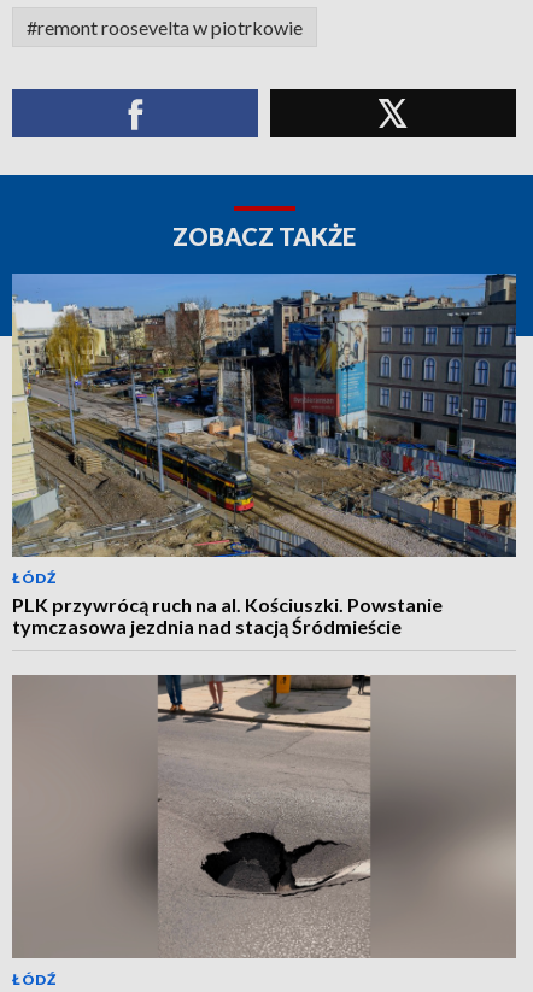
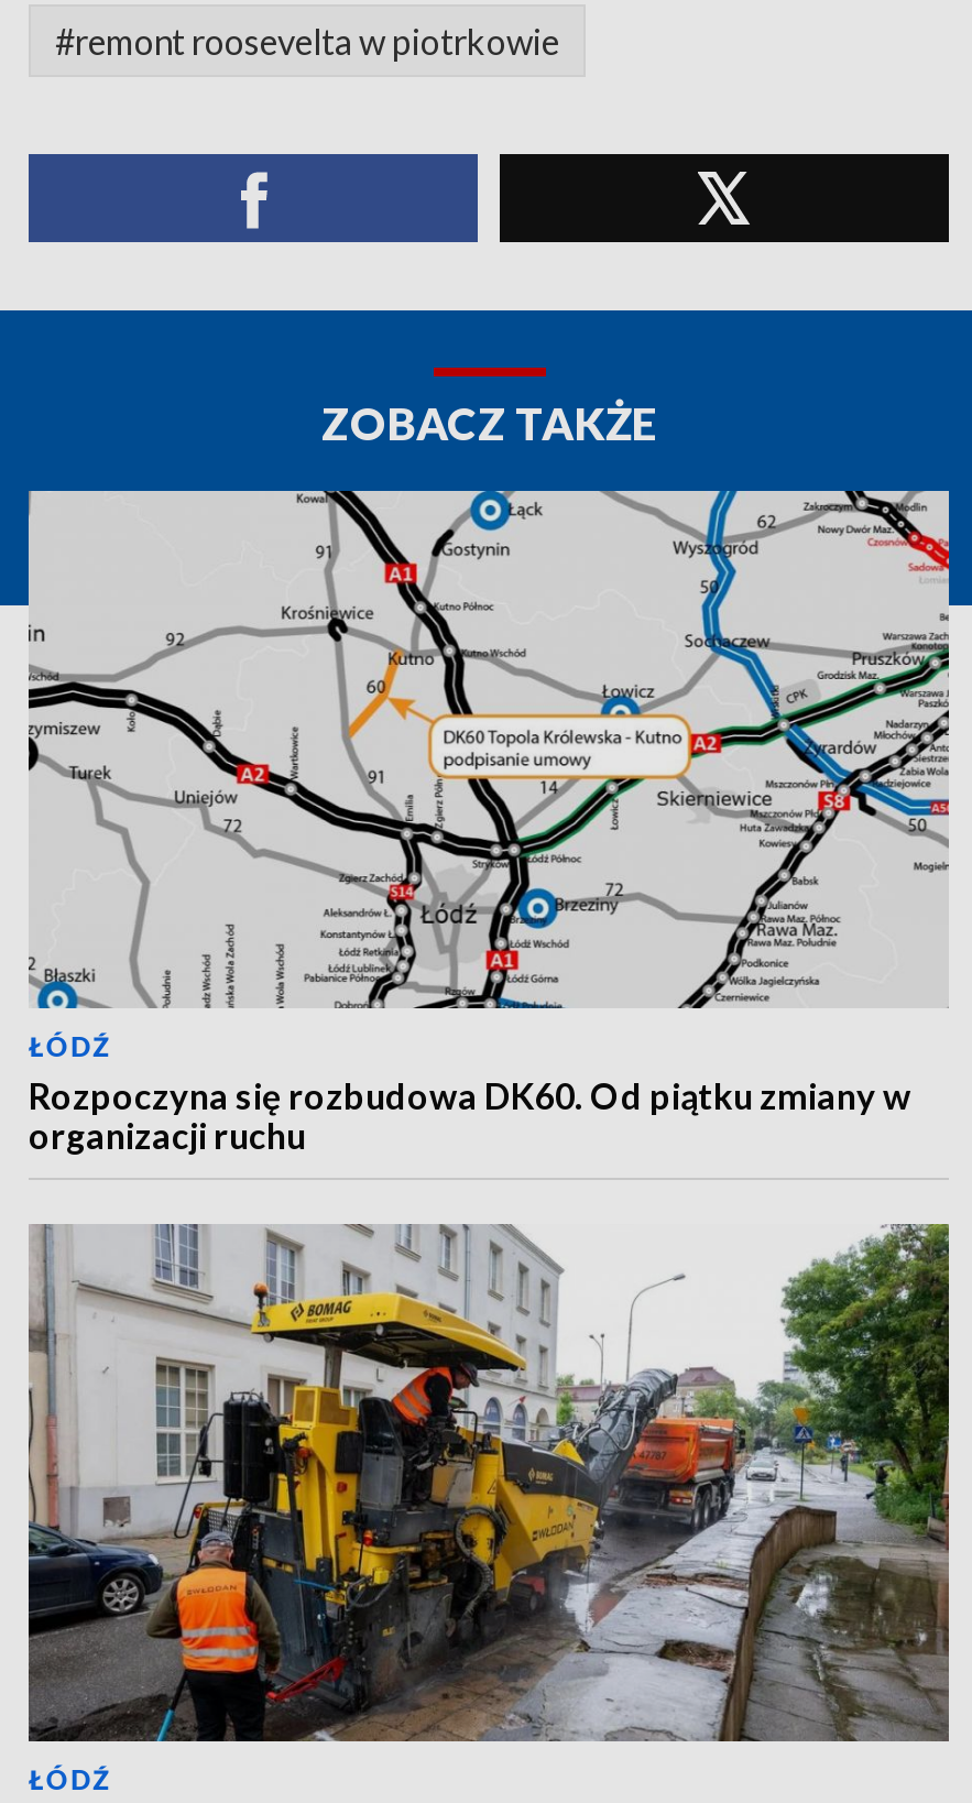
[12,272,517,638] [image] | PLK przywrócą ruch na al. Kościuszki. Powstanie | tymczasowa jezdnia nad stacją Śródmieście -> [26,489,951,1156] [image] | Rozpoczyna się rozbudowa DK60. Od piątku zmiany w | organizacji ruchu
[13,674,516,958] [image] -> [29,1224,949,1744] [image]

